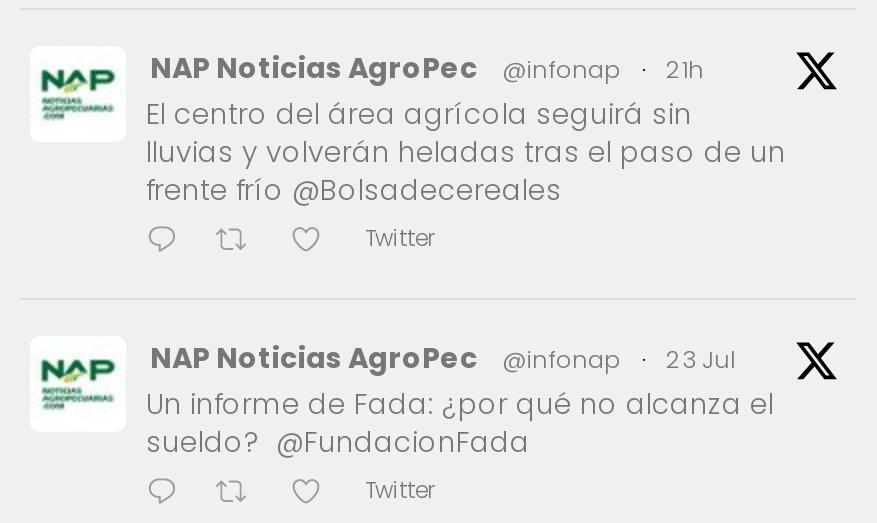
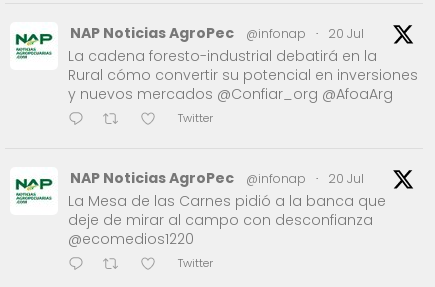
[146,51,786,209] 21h | El centro del área agrícola seguirá sin | lluvias y volverán heladas tras el paso de un | frente frío @Bolsadecereales -> [68,25,418,104] 20 Jul | La cadena foresto-industrial debatirá en la | Rural cómo convertir su potencial en inversiones | y nuevos mercados @Confiar_org @AfoaArg
[146,341,774,461] 23 Jul | Un informe de Fada: ¿por qué no alcanza el | sueldo? @FundacionFada -> [68,170,386,249] 20 Jul | La Mesa de las Carnes pidió a la banca que | deje de mirar al campo con desconfianza | @ecomedios1220

